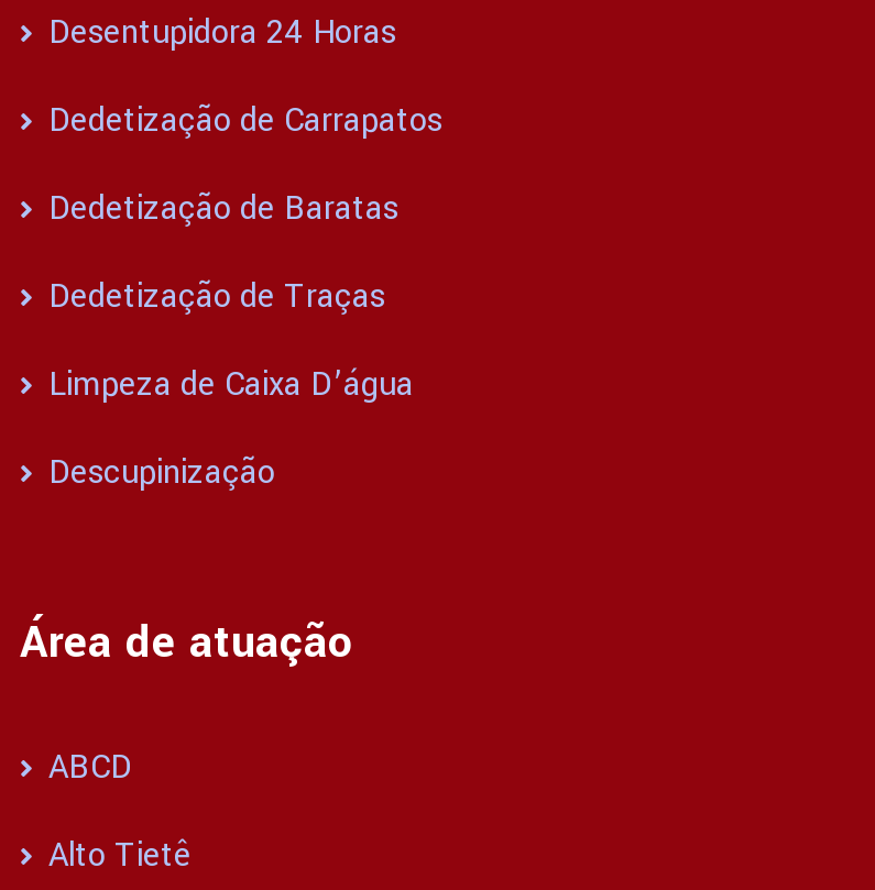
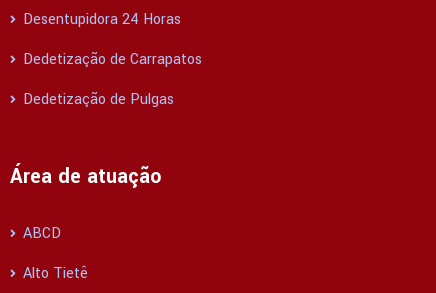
[40,186,414,497] Dedetização de Baratas | Dedetização de Traças | Limpeza de Caixa D’água | Descupinização -> [19,89,174,110] Dedetização de Pulgas

